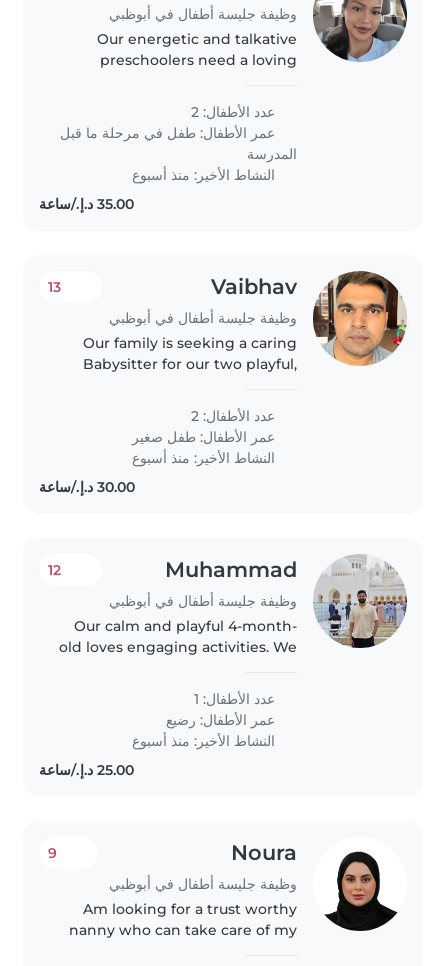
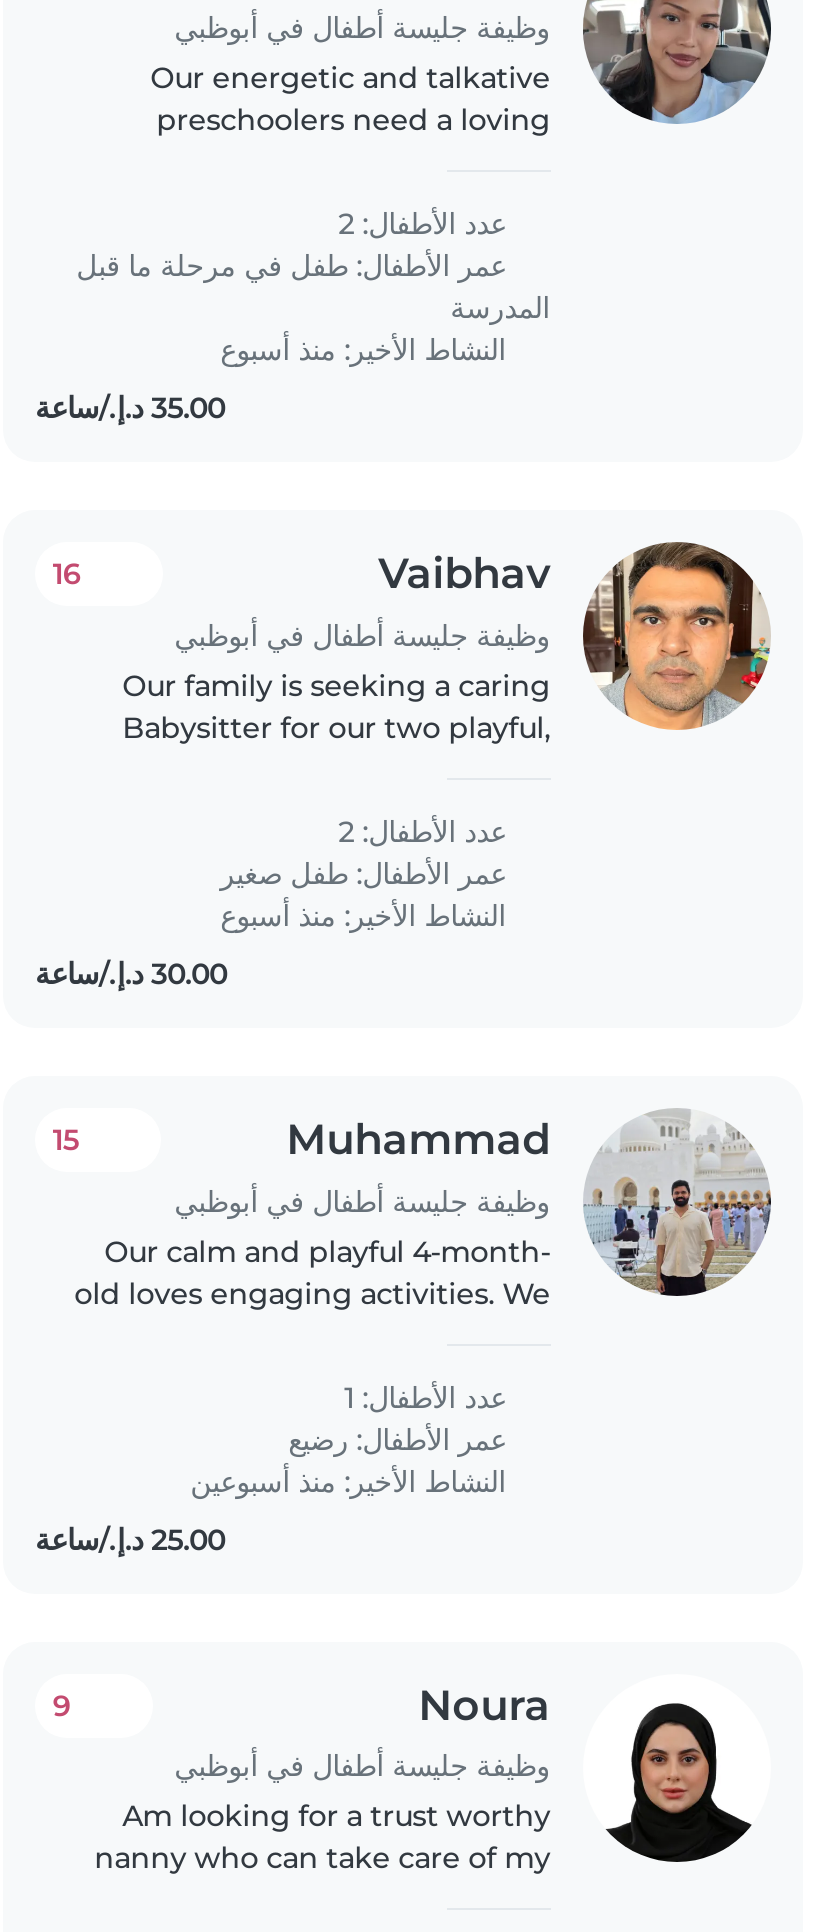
[48,278,61,296] 13 -> [53,556,81,592] 16
[48,561,61,579] 12 -> [53,1122,79,1158] 15
[132,732,279,750] النشاط الأخير: منذ أسبوع -> [190,1464,514,1500] النشاط الأخير: منذ أسبوعين

